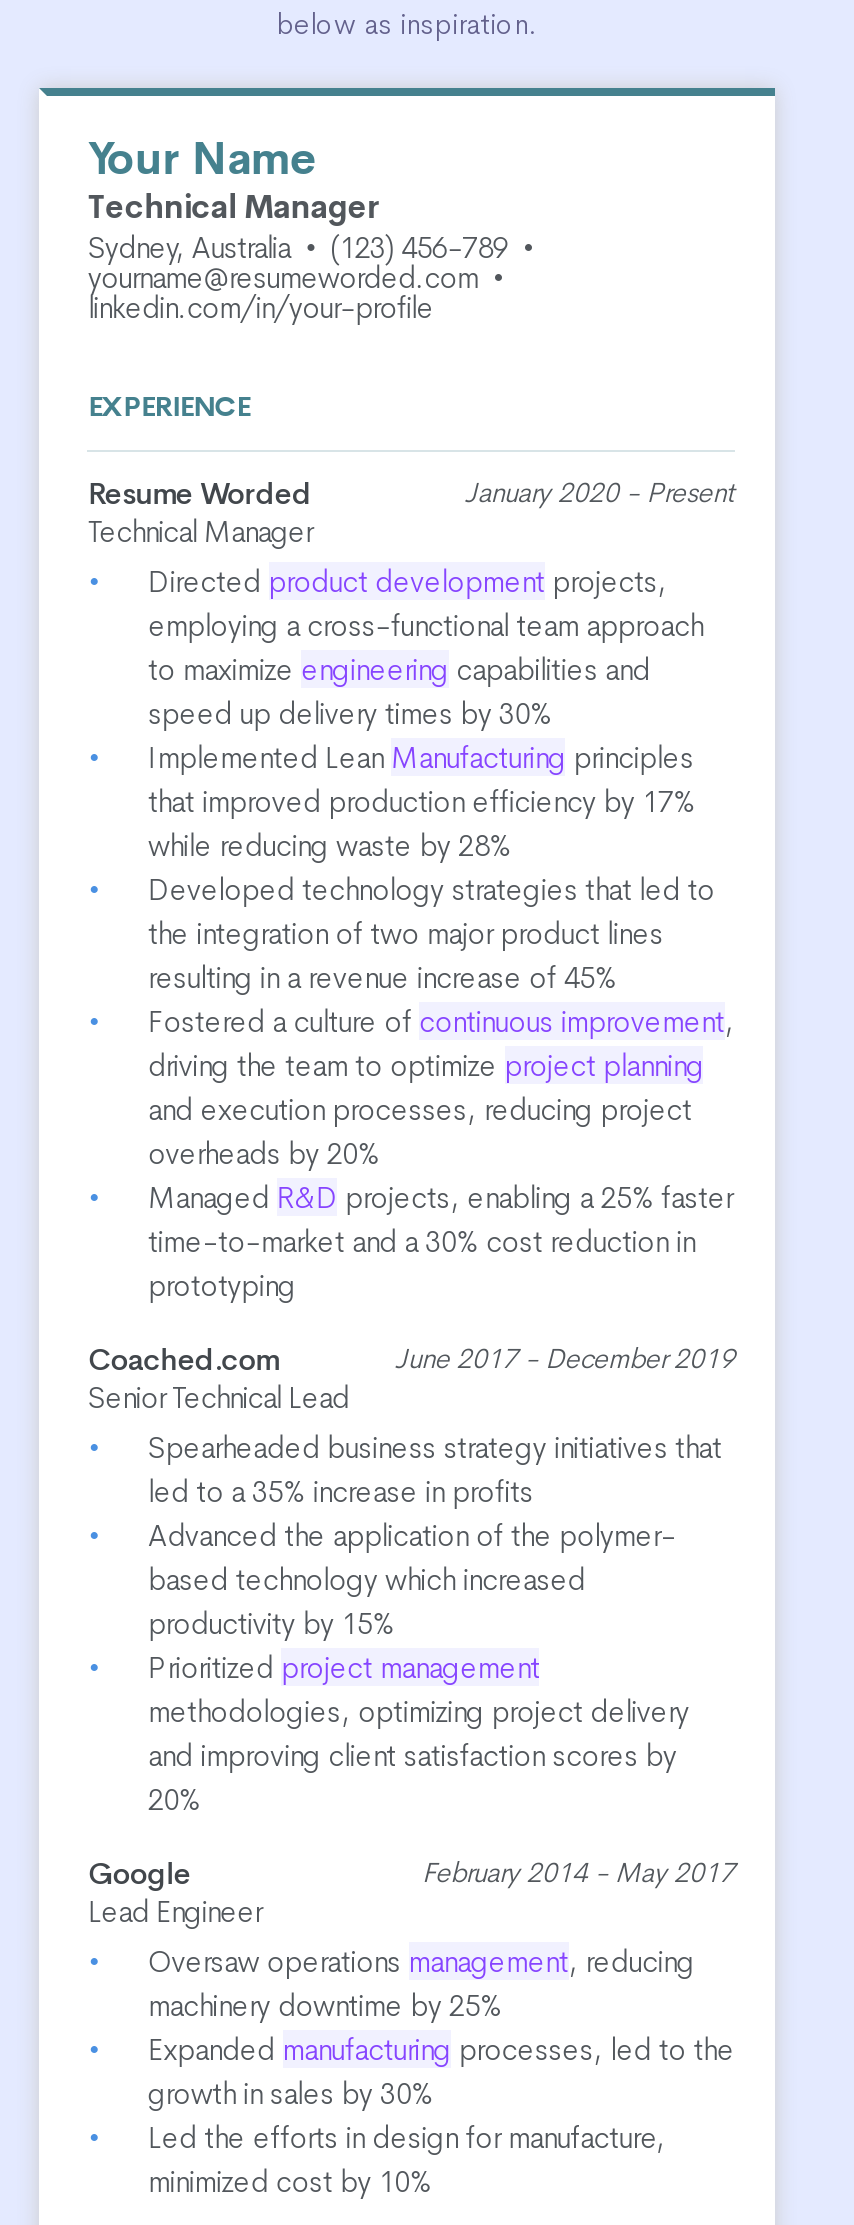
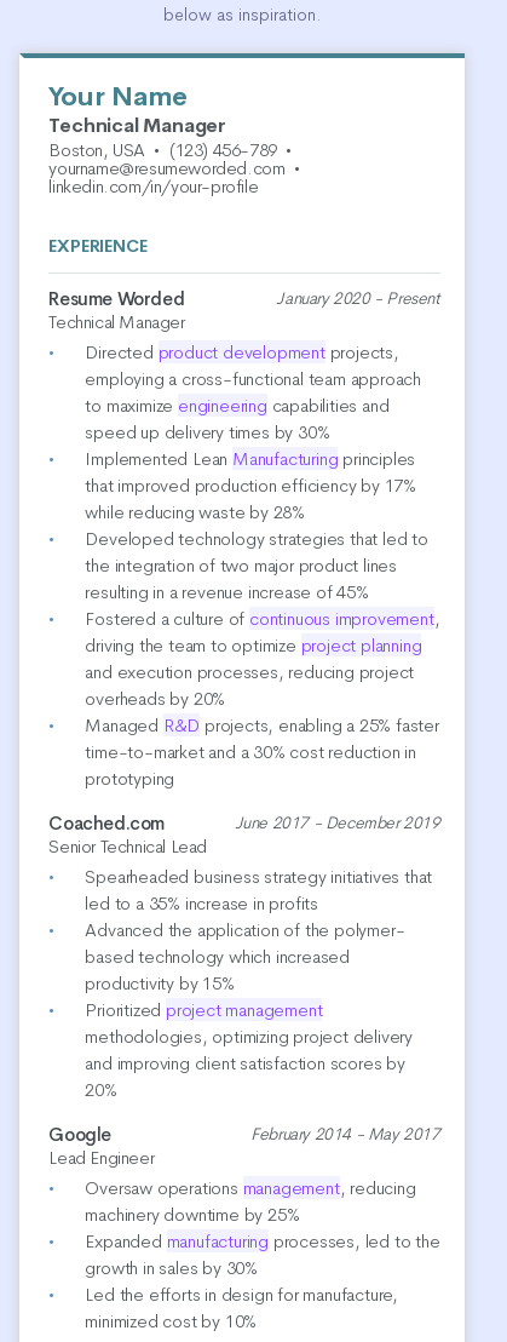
[88,227,540,265] Sydney, Australia • (123) 456-789 • -> [49,138,297,161] Boston, USA • (123) 456-789 •

